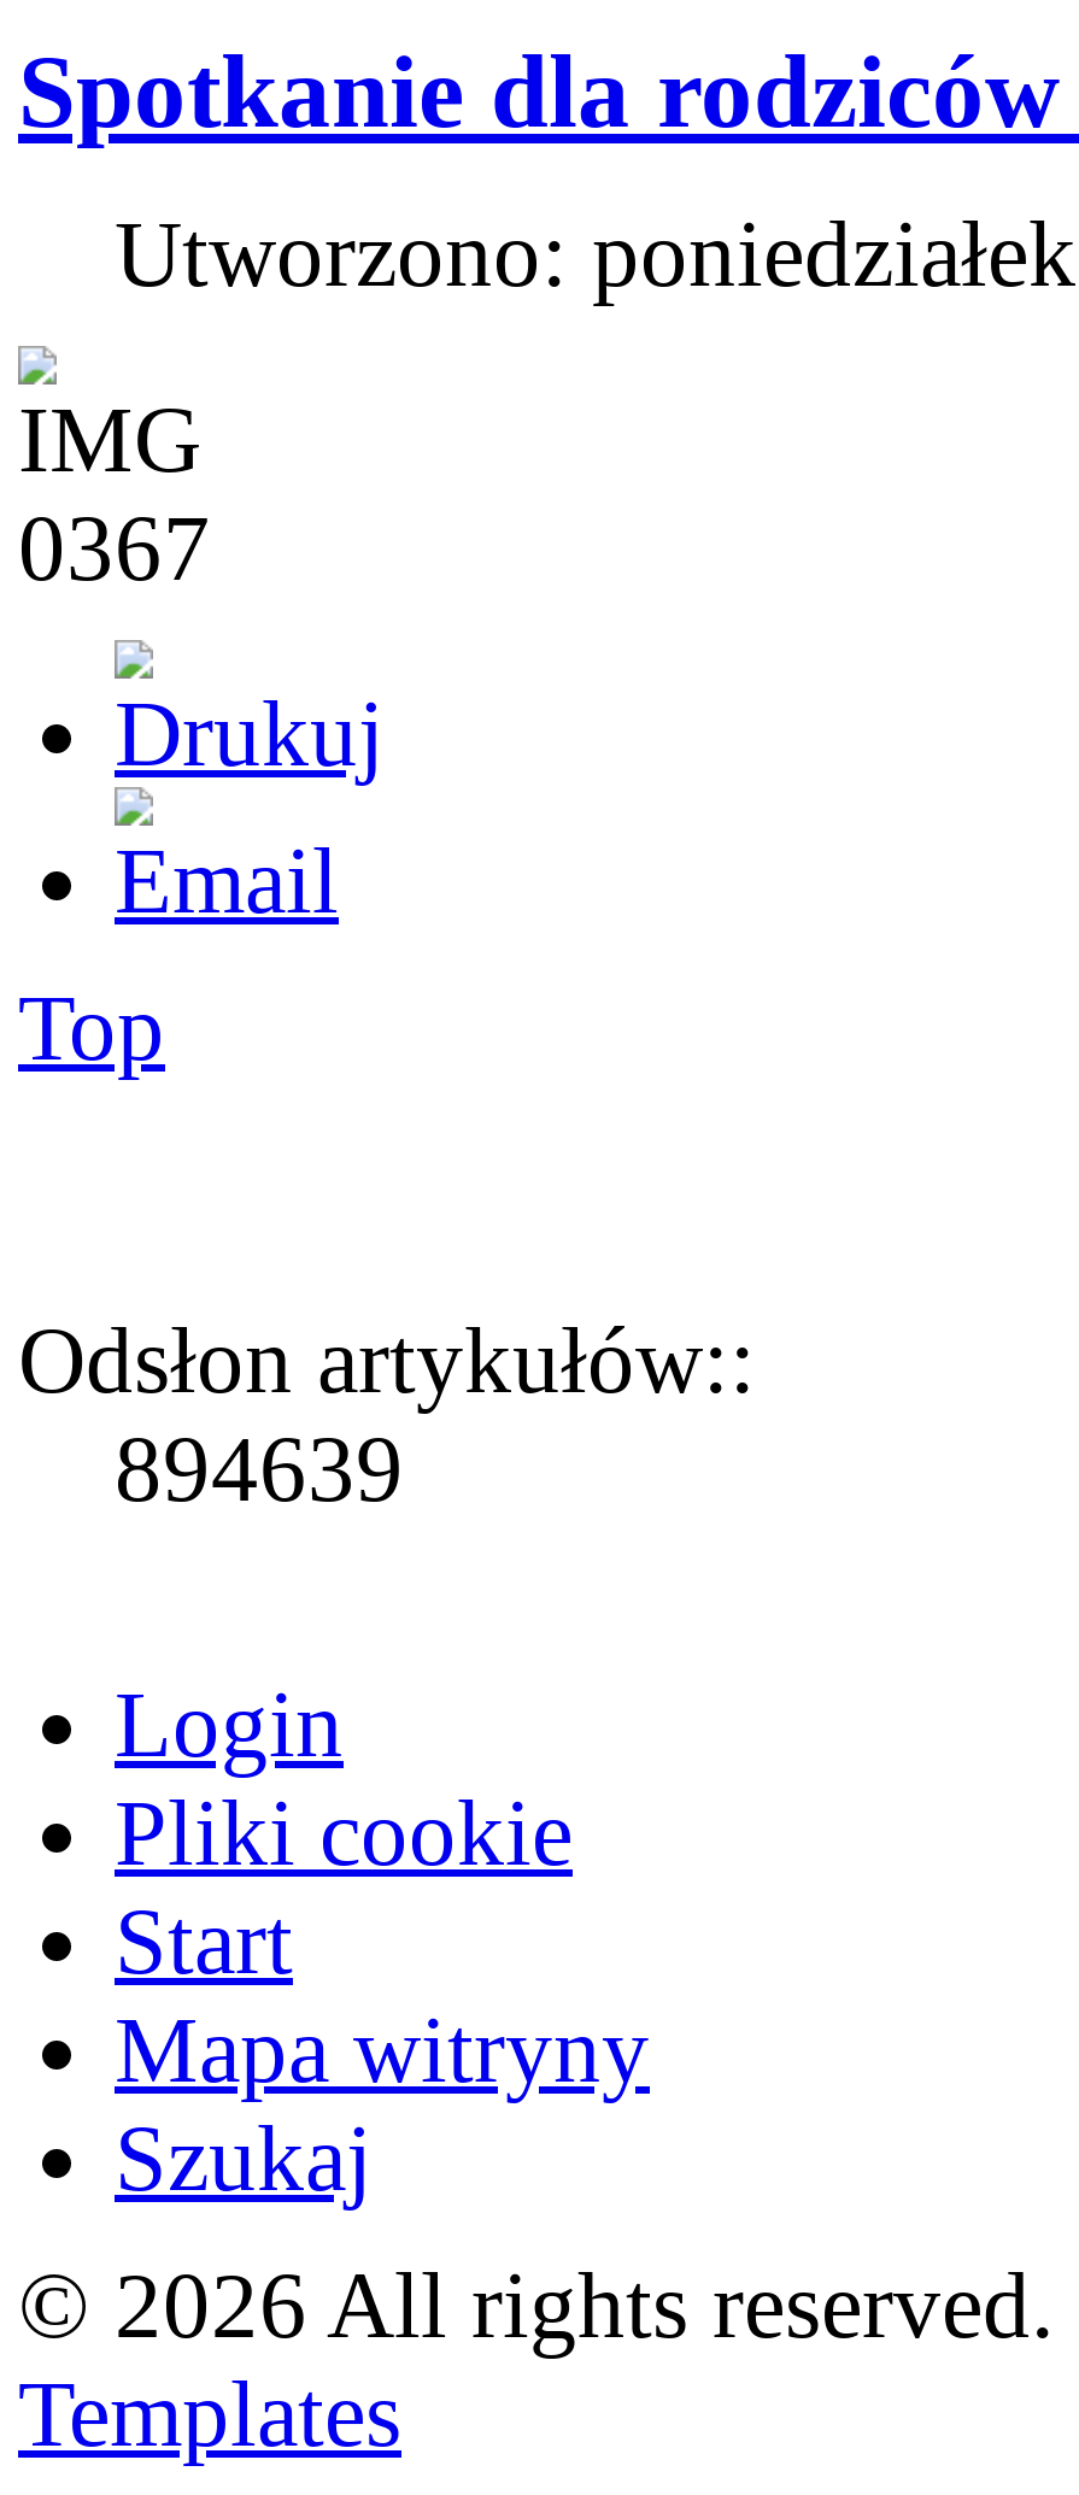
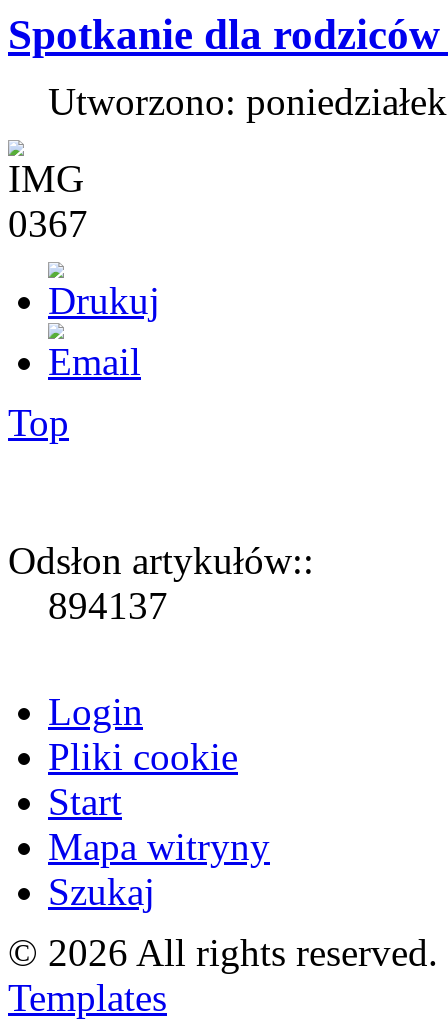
[115,1416,404,1520] 894639 -> [48,584,168,627] 894137

